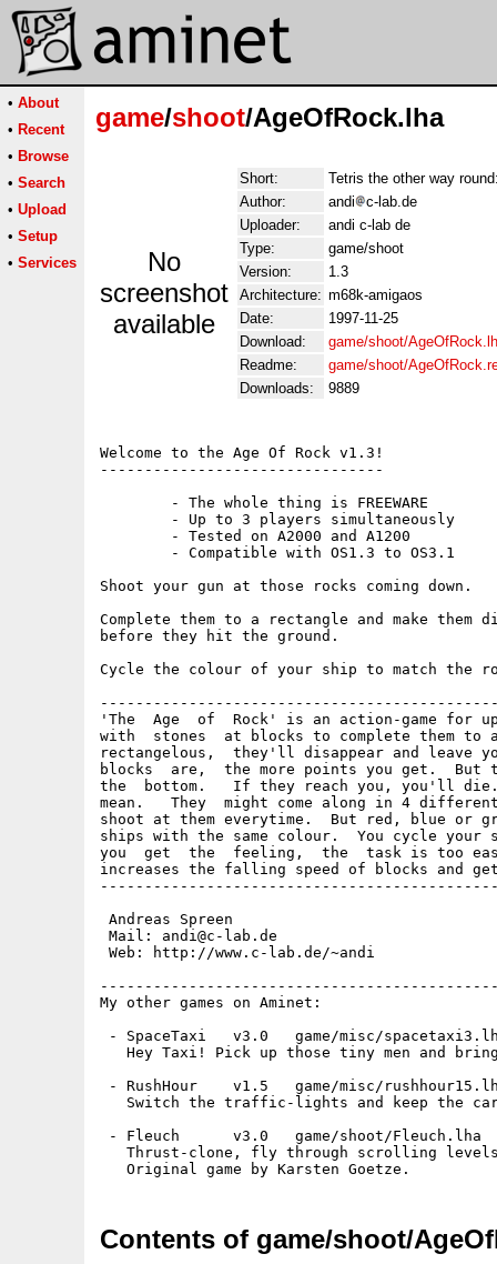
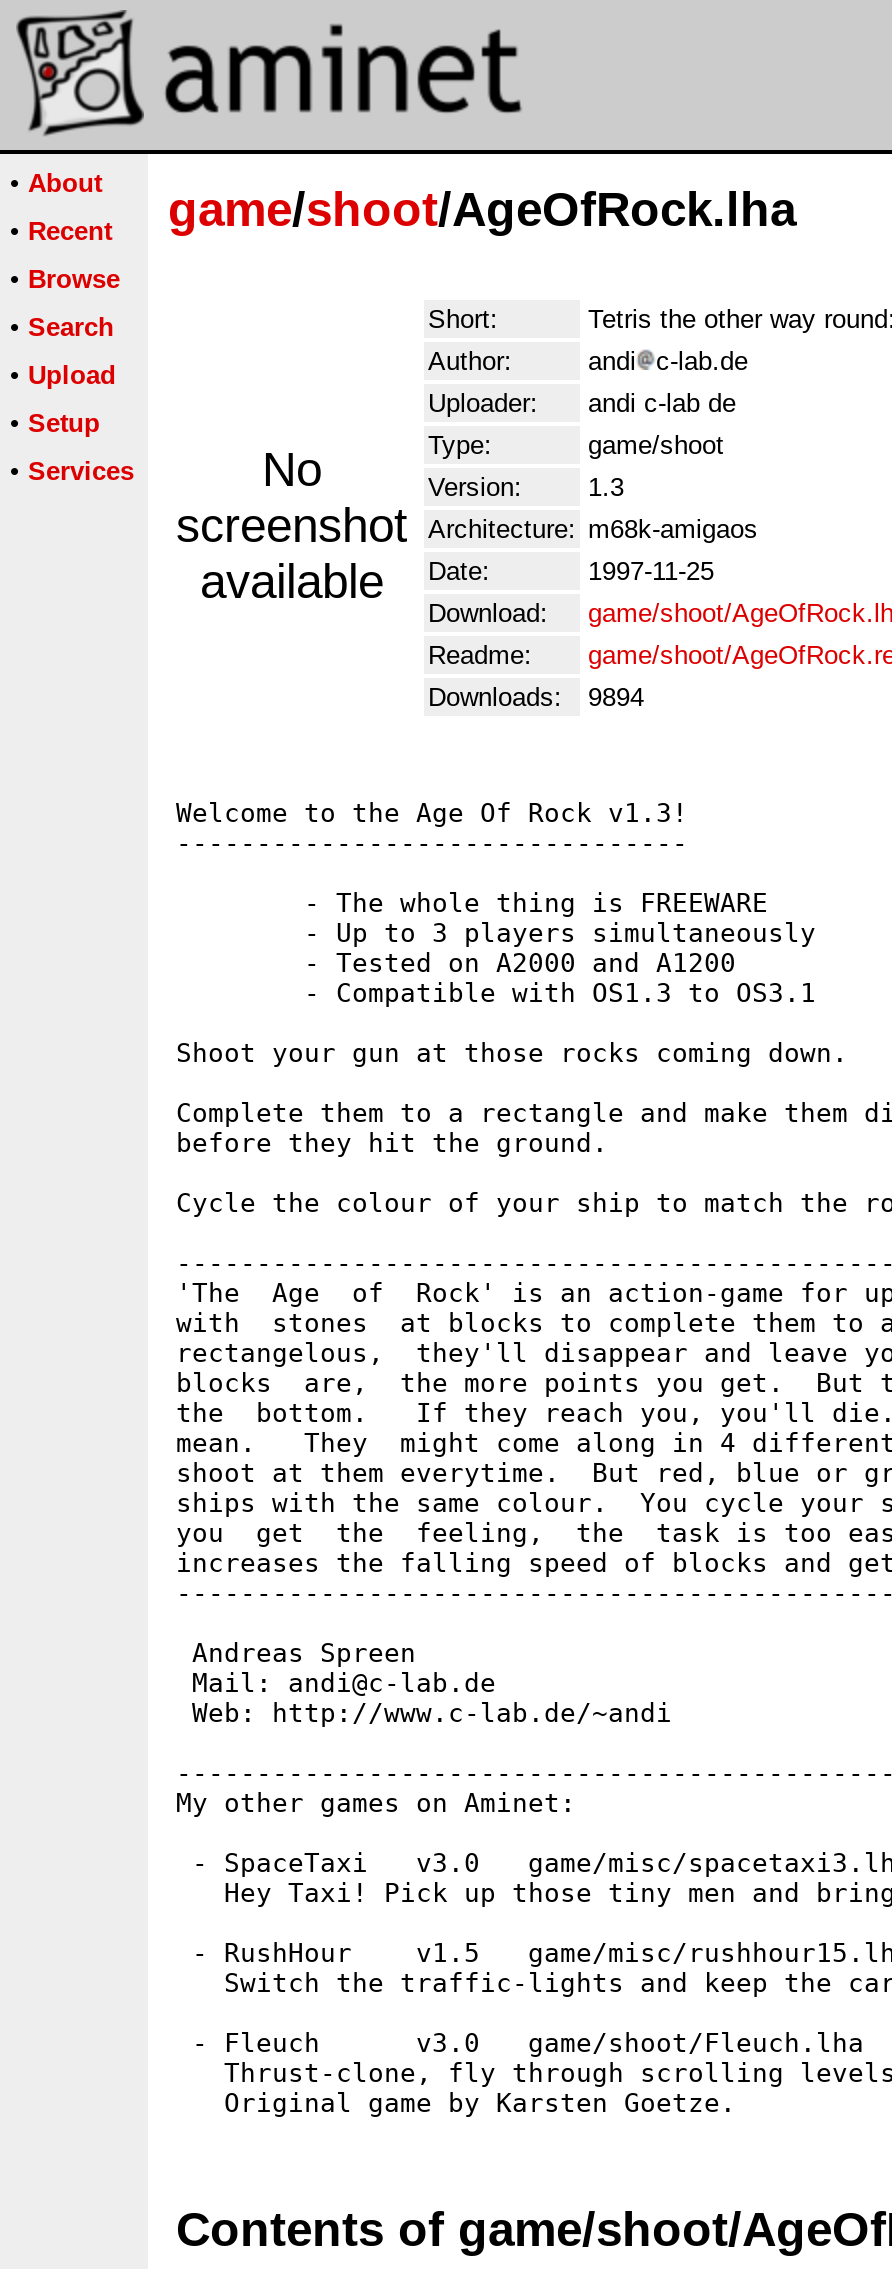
[240,380,359,397] Downloads: 9889 -> [428,682,644,712] Downloads: 9894

